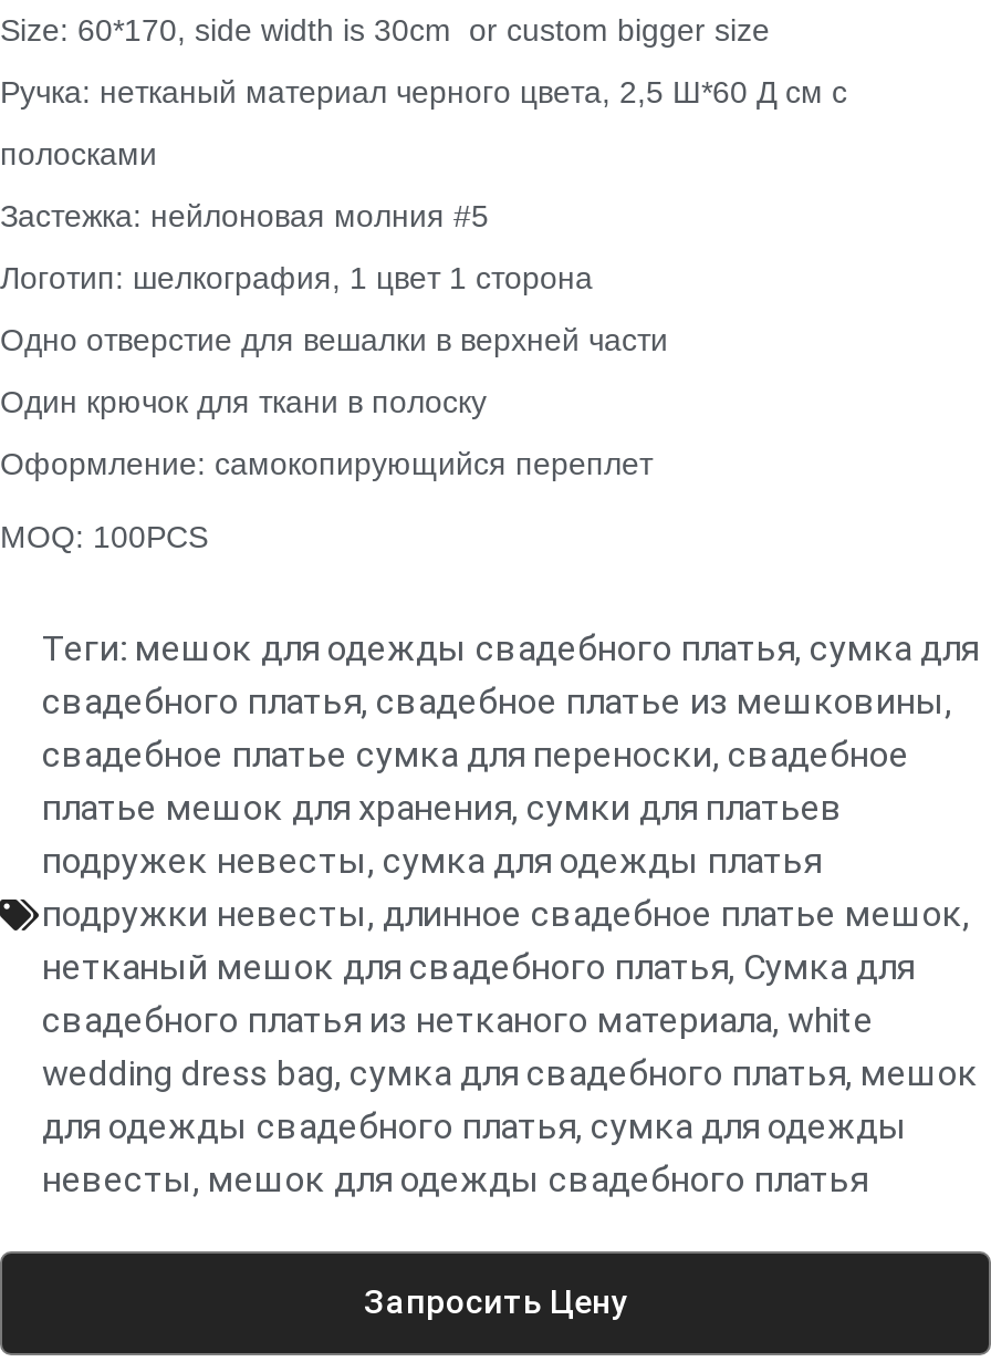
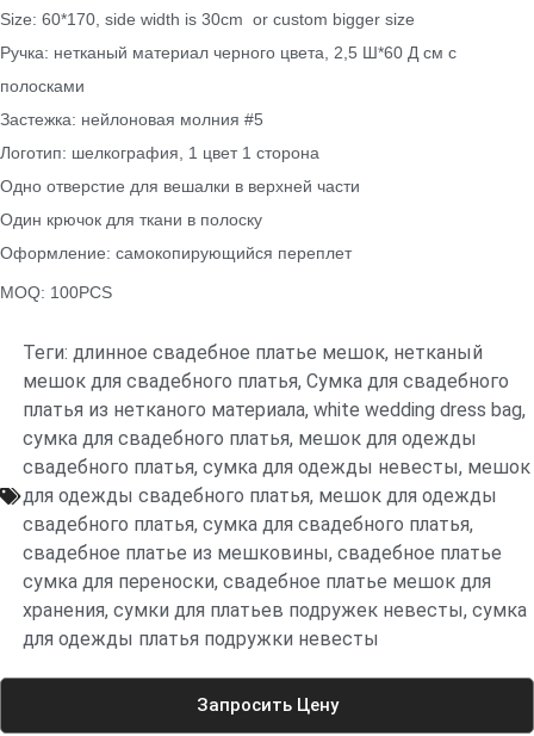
[42,628,978,1201] Теги: мешок для одежды свадебного платья, сумка для | свадебного платья, свадебное платье из мешковины, | свадебное платье сумка для переноски, свадебное | платье мешок для хранения, сумки для платьев | подружек невесты, сумка для одежды платья | подружки невесты, длинное свадебное платье мешок, | нетканый мешок для свадебного платья, Сумка для | свадебного платья из нетканого материала, white | wedding dress bag, сумка для свадебного платья, мешок | для одежды свадебного платья, сумка для одежды | невесты, мешок для одежды свадебного платья -> [23,342,530,651] Теги: длинное свадебное платье мешок, нетканый | мешок для свадебного платья, Сумка для свадебного | платья из нетканого материала, white wedding dress bag, | сумка для свадебного платья, мешок для одежды | свадебного платья, сумка для одежды невесты, мешок | для одежды свадебного платья, мешок для одежды | свадебного платья, сумка для свадебного платья, | свадебное платье из мешковины, свадебное платье | сумка для переноски, свадебное платье мешок для | хранения, сумки для платьев подружек невесты, сумка | для одежды платья подружки невесты

